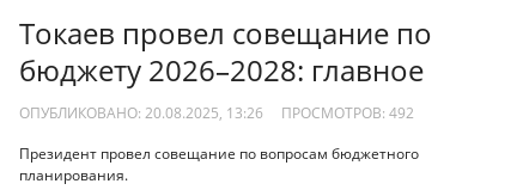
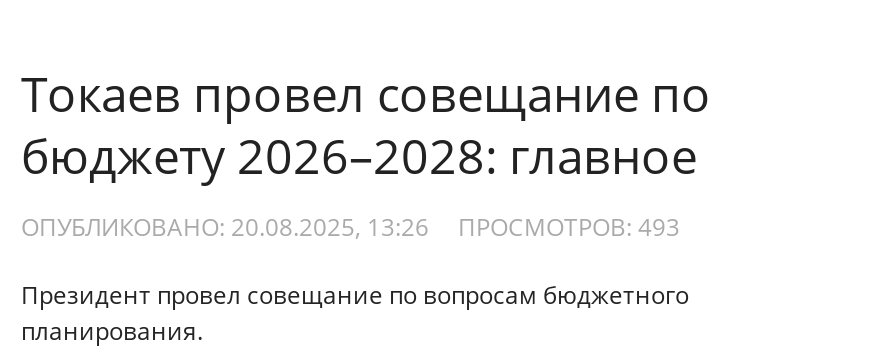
[19,103,414,123] ОПУБЛИКОВАНО: 20.08.2025, 13:26 ПРОСМОТРОВ: 492 -> [21,210,680,244] ОПУБЛИКОВАНО: 20.08.2025, 13:26 ПРОСМОТРОВ: 493

